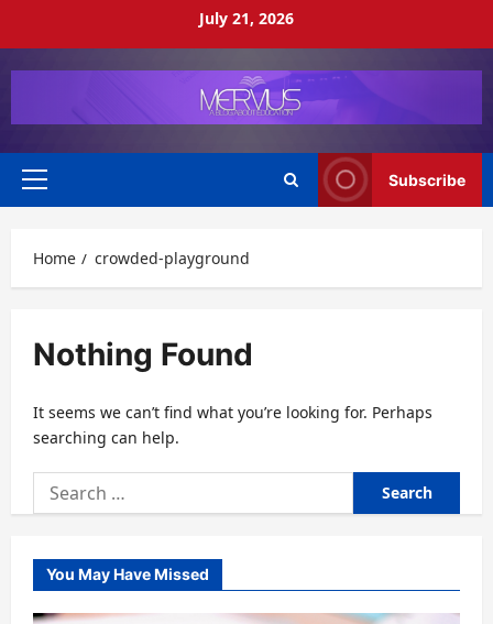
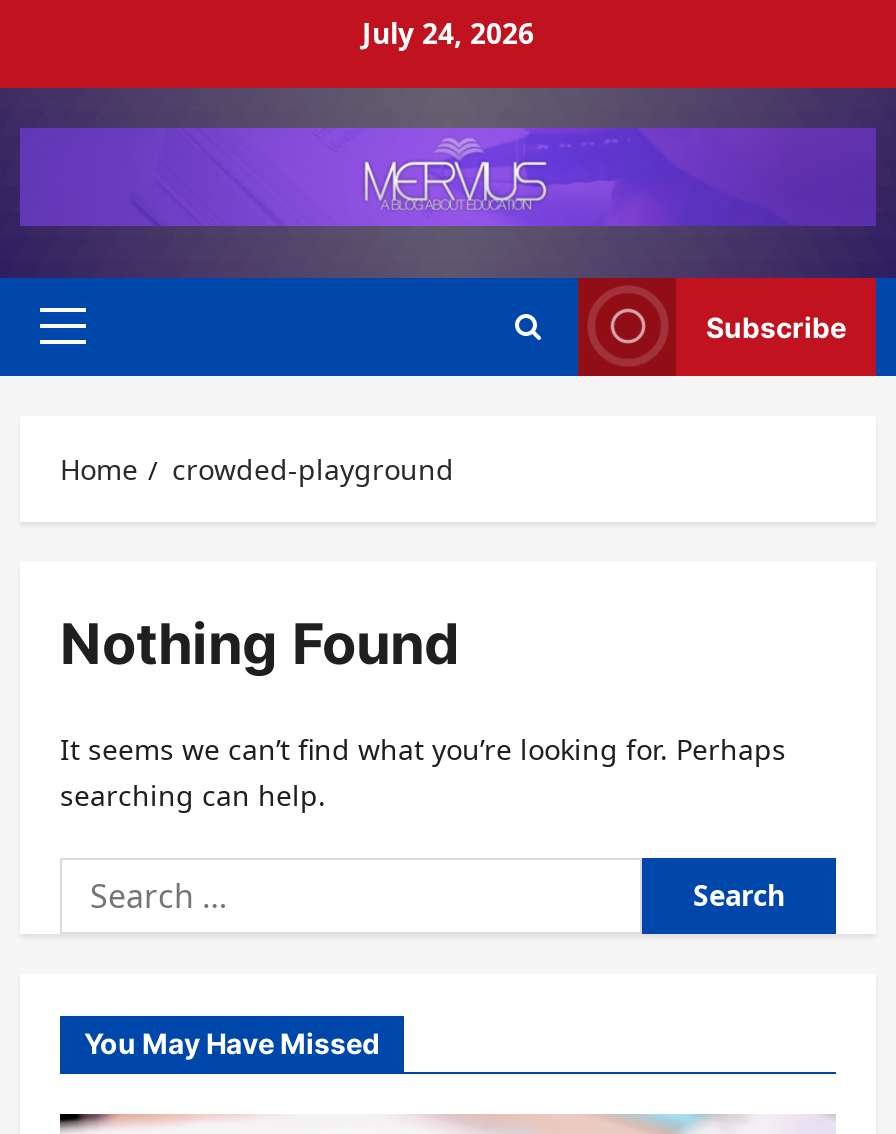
[199,8,294,29] July 21, 2026 -> [362,14,534,52] July 24, 2026

